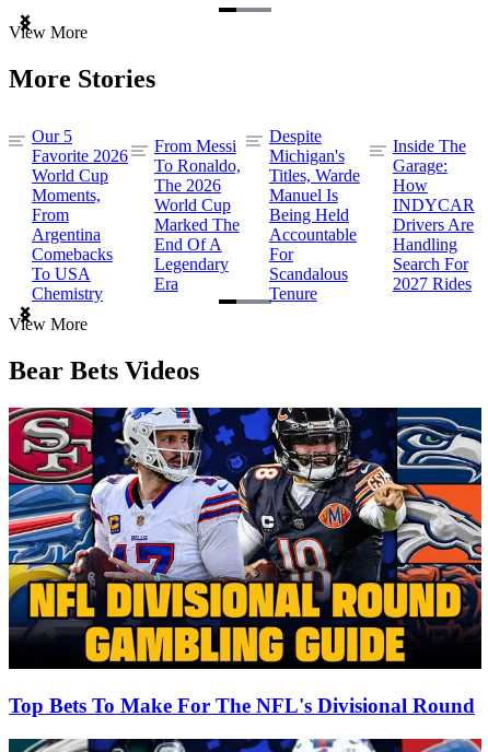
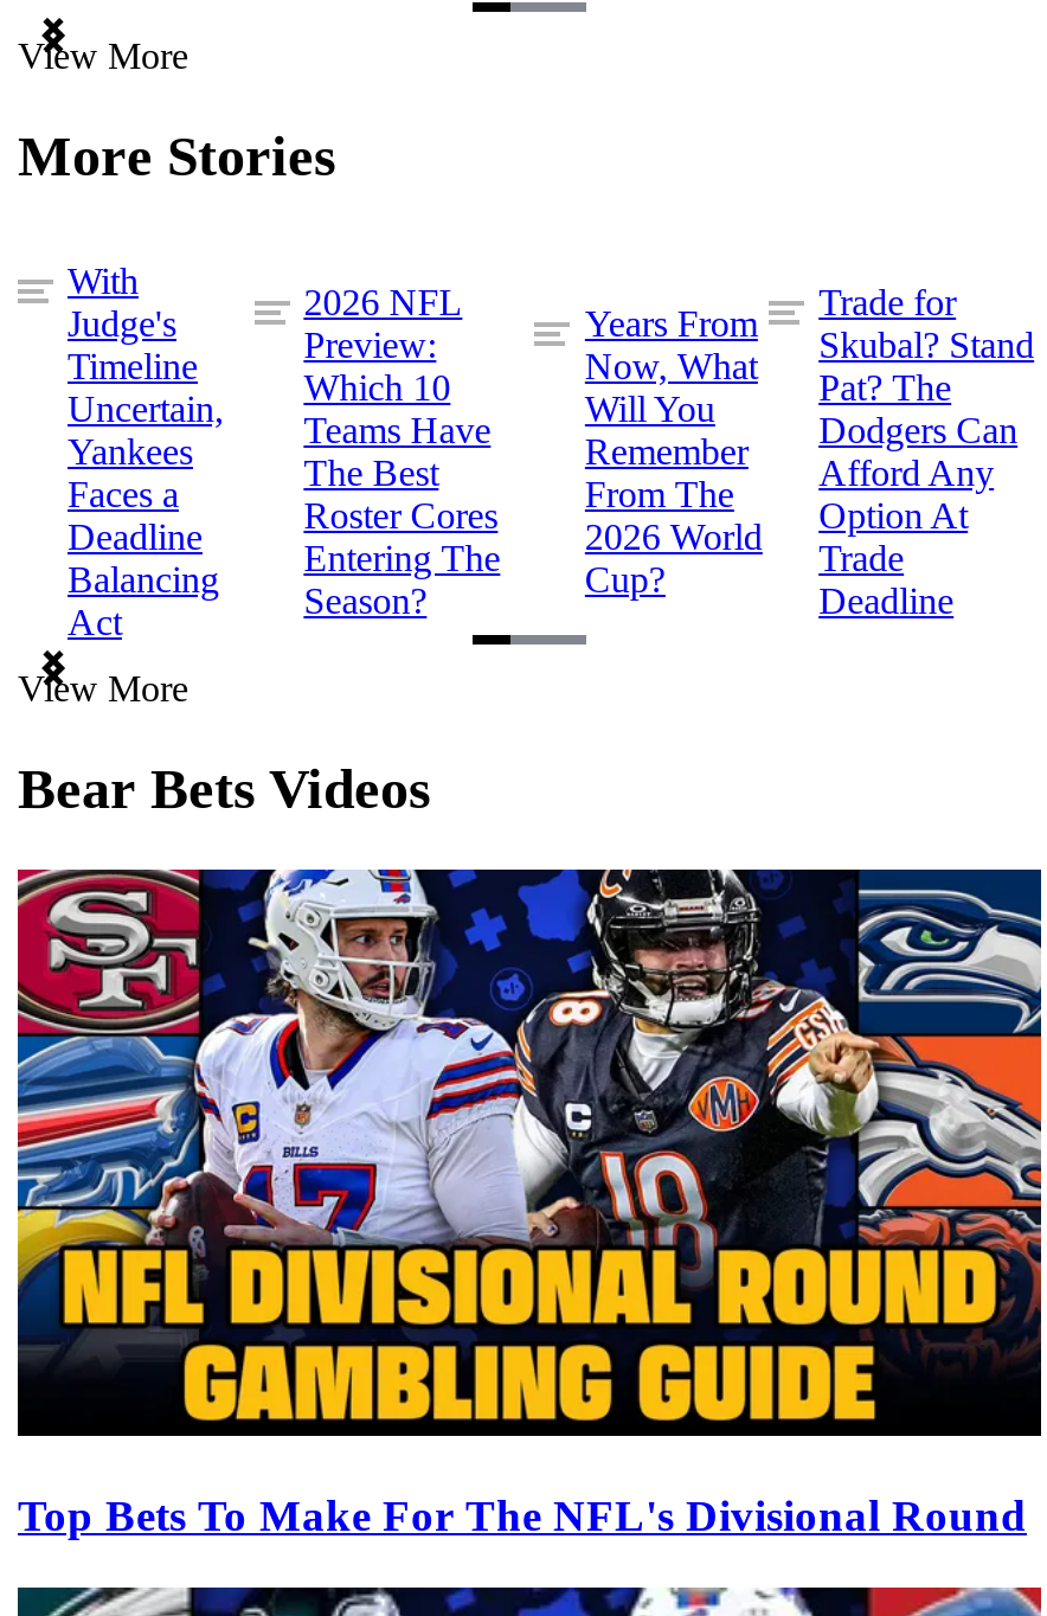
[32,127,128,303] Our 5 | Favorite 2026 | World Cup | Moments, | From | Argentina | Comebacks | To USA | Chemistry -> [68,261,224,643] With | Judge's | Timeline | Uncertain, | Yankees | Faces a | Deadline | Balancing | Act
[269,127,360,303] Despite | Michigan's | Titles, Warde | Manuel Is | Being Held | Accountable | For | Scandalous | Tenure -> [585,304,763,600] Years From | Now, What | Will You | Remember | From The | 2026 World | Cup?
[154,137,240,293] From Messi | To Ronaldo, | The 2026 | World Cup | Marked The | End Of A | Legendary | Era -> [304,282,500,621] 2026 NFL | Preview: | Which 10 | Teams Have | The Best | Roster Cores | Entering The | Season?
[393,137,475,293] Inside The | Garage: | How | INDYCAR | Drivers Are | Handling | Search For | 2027 Rides -> [819,282,1034,621] Trade for | Skubal? Stand | Pat? The | Dodgers Can | Afford Any | Option At | Trade | Deadline

